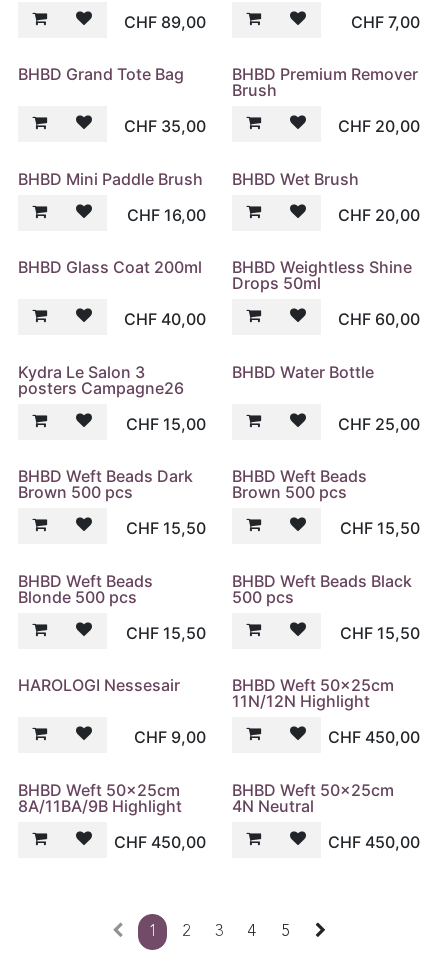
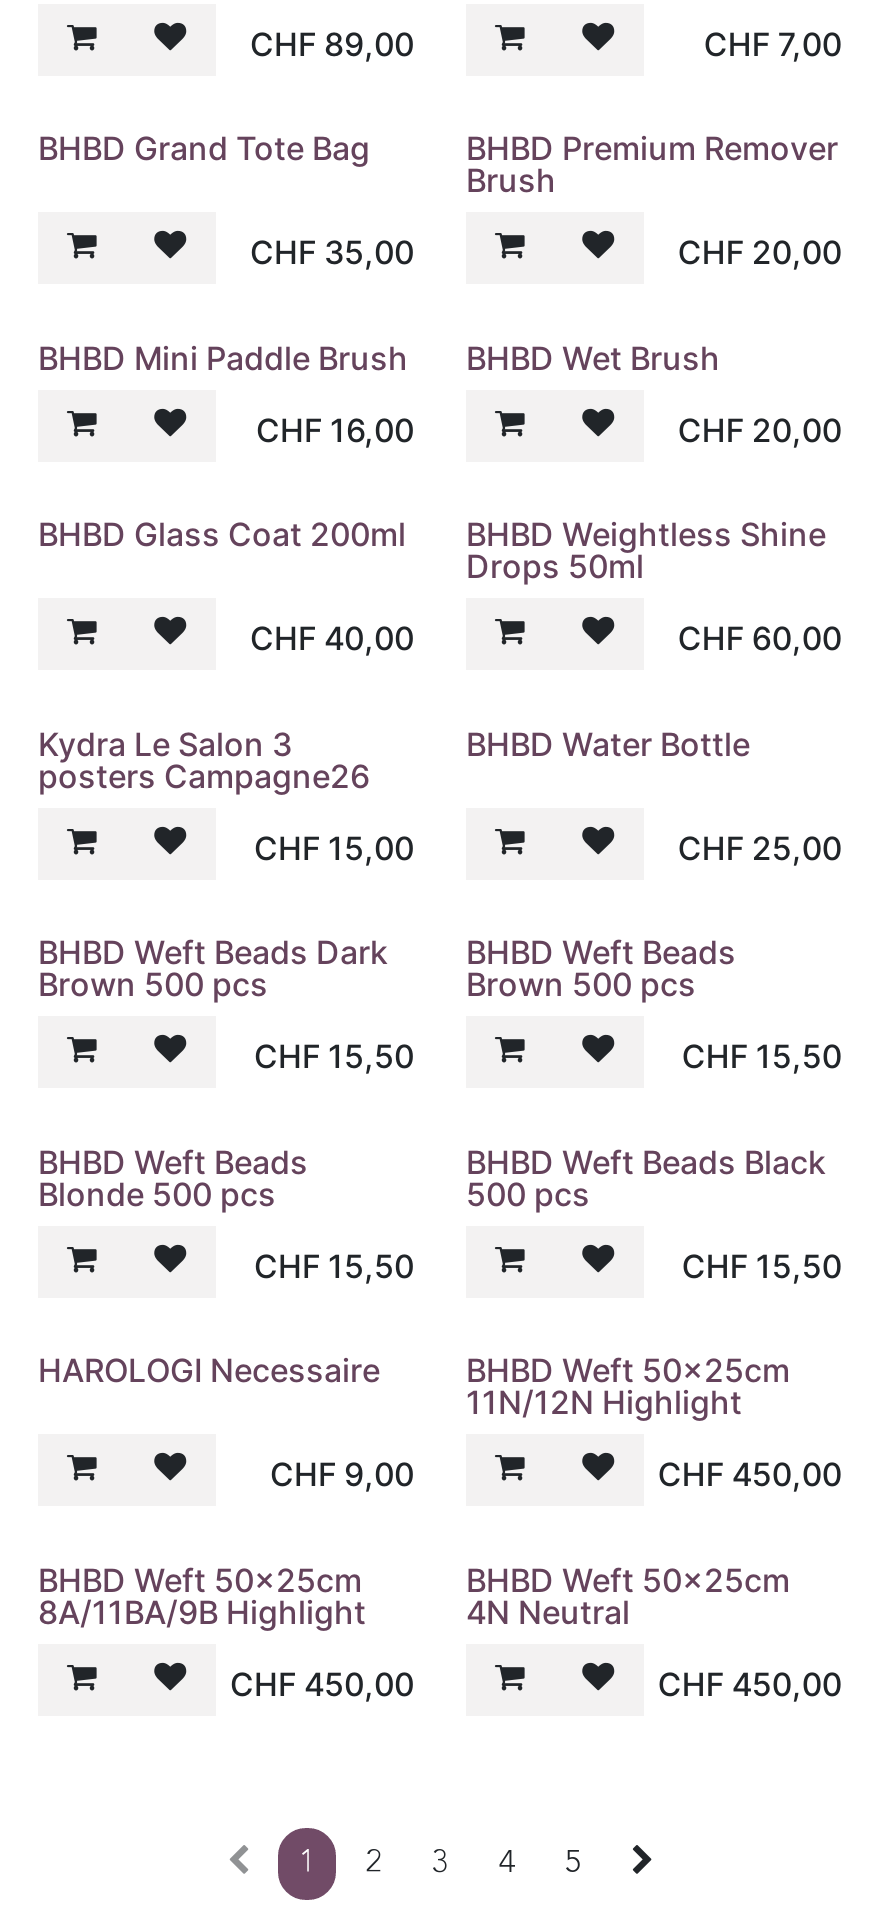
[18,675,180,695] HAROLOGI Nessesair -> [38,1350,380,1390] HAROLOGI Necessaire

